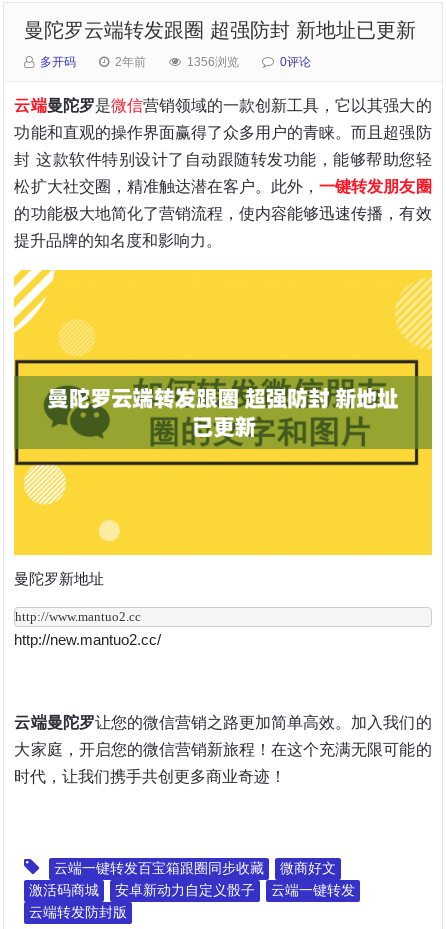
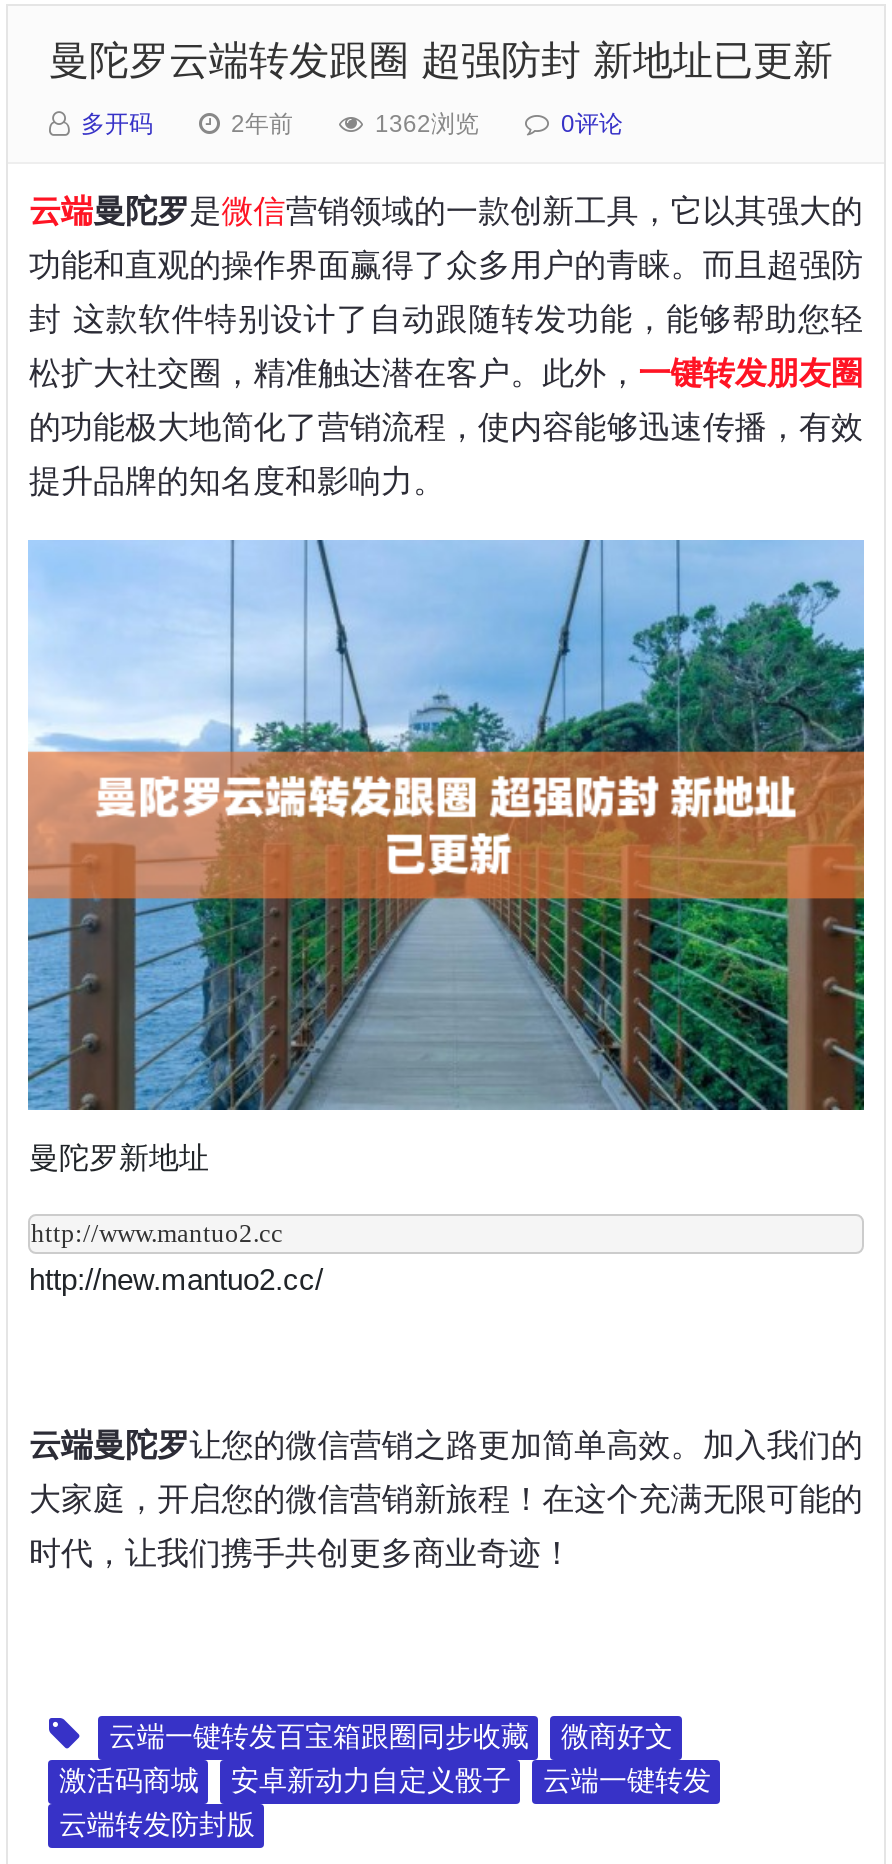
[187,55,239,69] 1356浏览 -> [375,110,479,138] 1362浏览
[13,269,433,556] [image] -> [26,538,866,1112] [image]

